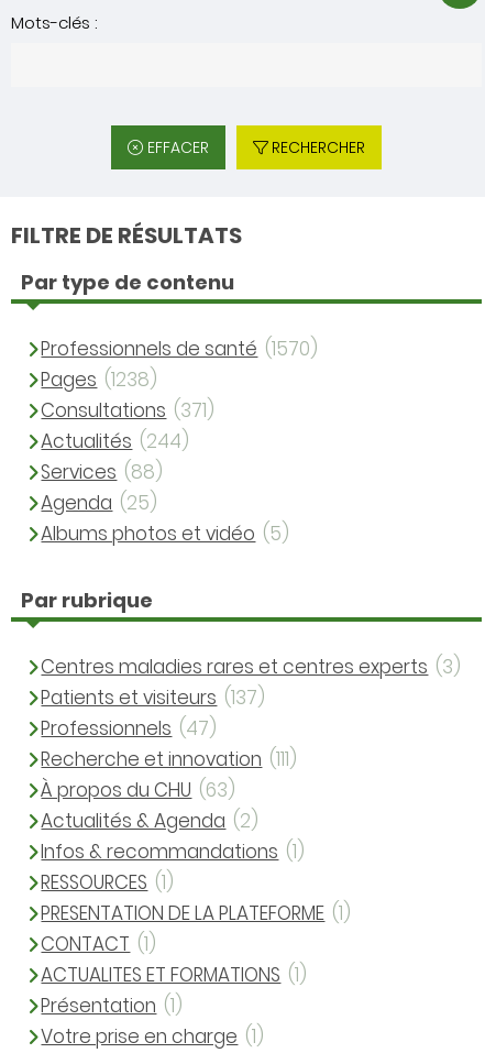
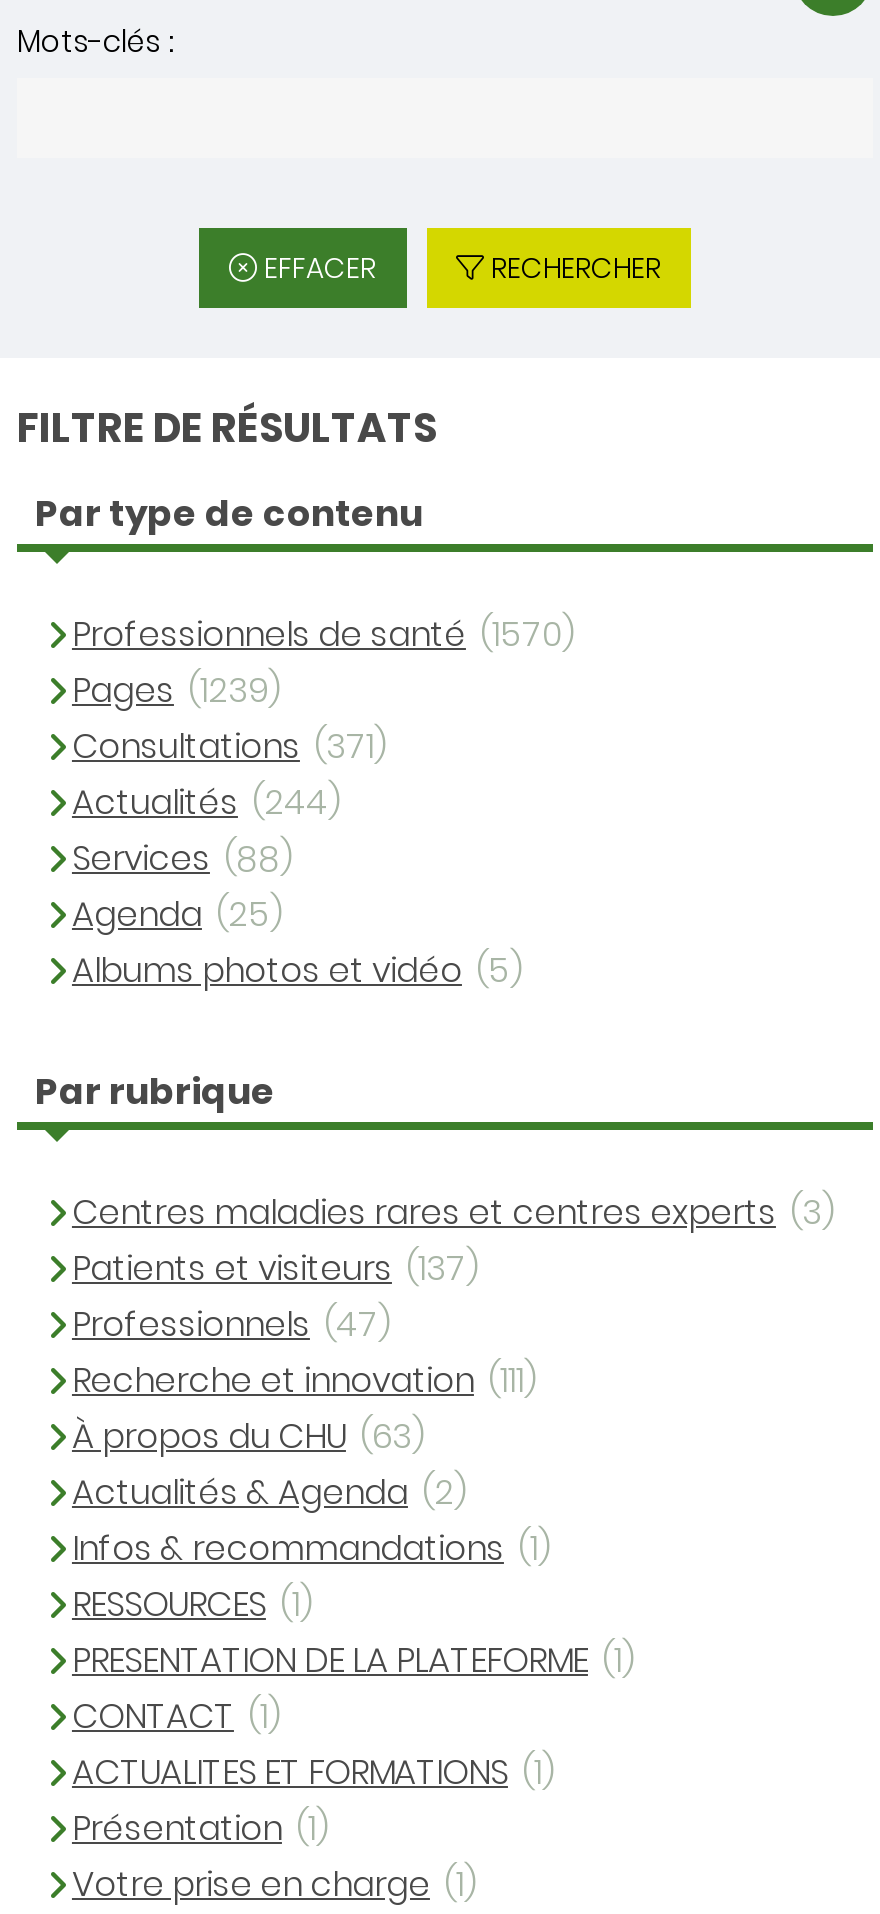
[41,366,158,393] Pages (1238) -> [72,666,282,714] Pages (1239)

